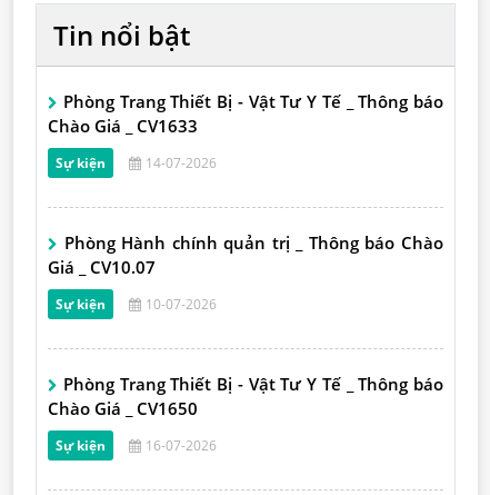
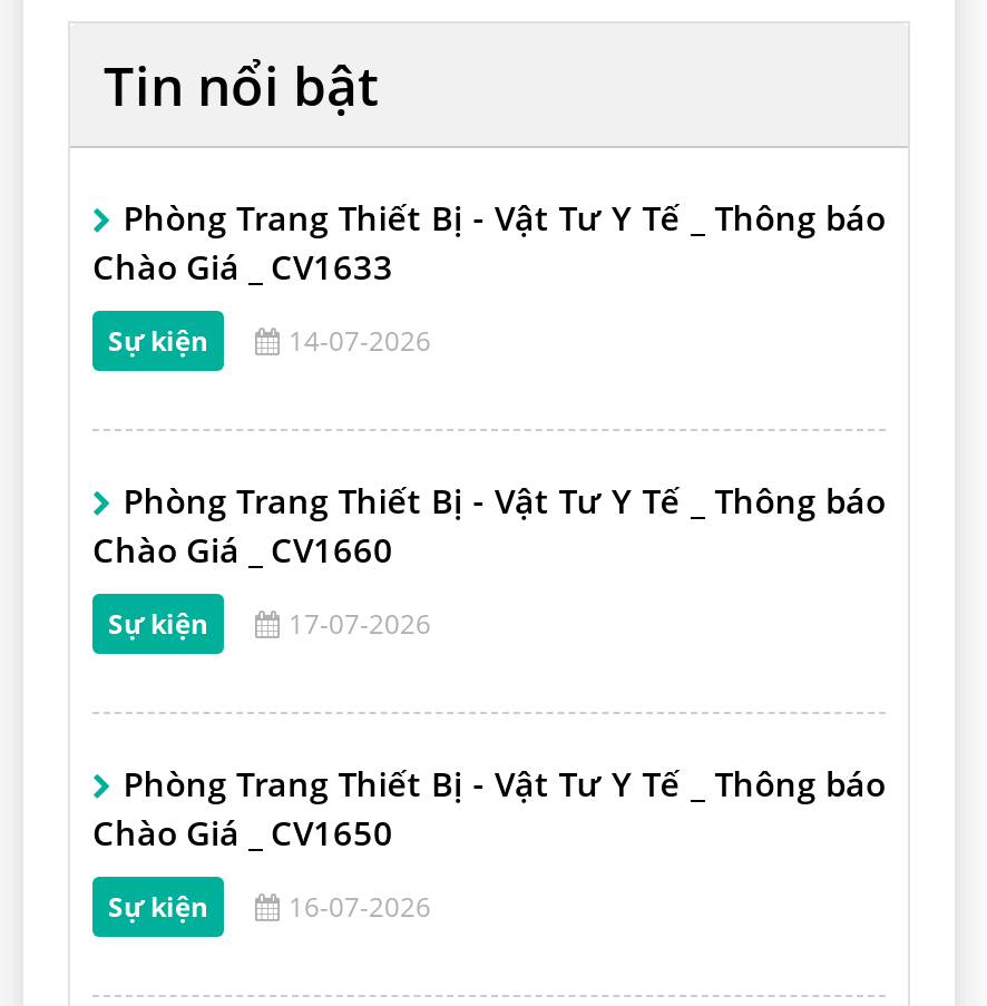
[48,232,443,278] Phòng Hành chính quản trị _ Thông báo Chào | Giá _ CV10.07 -> [92,478,886,572] Phòng Trang Thiết Bị - Vật Tư Y Tế _ Thông báo | Chào Giá _ CV1660
[146,295,217,314] 10-07-2026 -> [289,605,431,643] 17-07-2026

